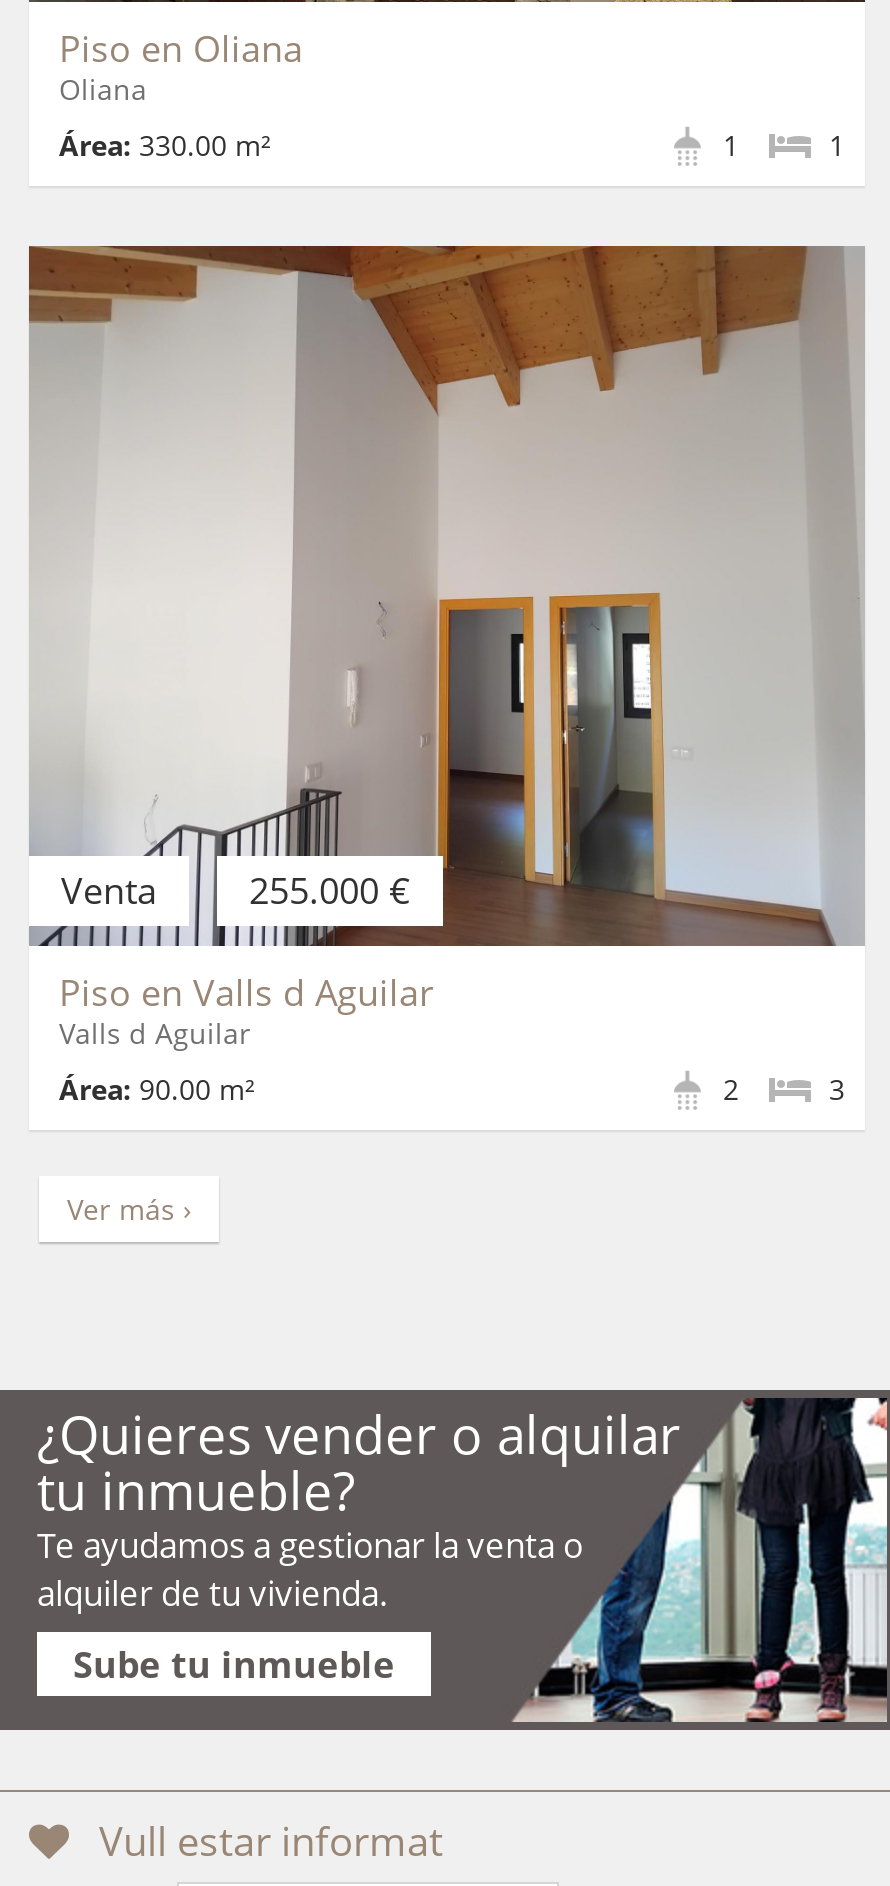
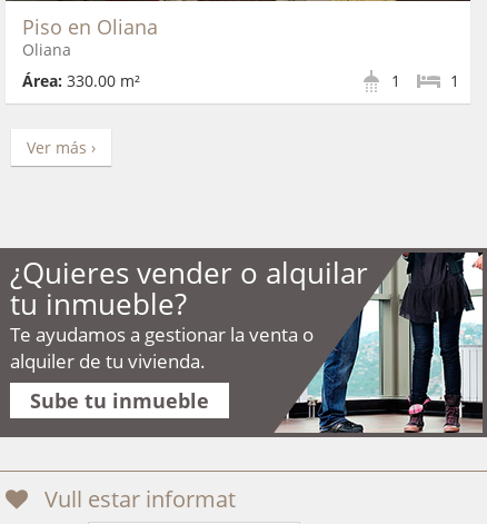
[29,244,845,1108] [image] | Venta | 255.000 € | Piso en Valls d Aguilar | Valls d Aguilar | Área: 90.00 m² | 3 | 2 -> none

